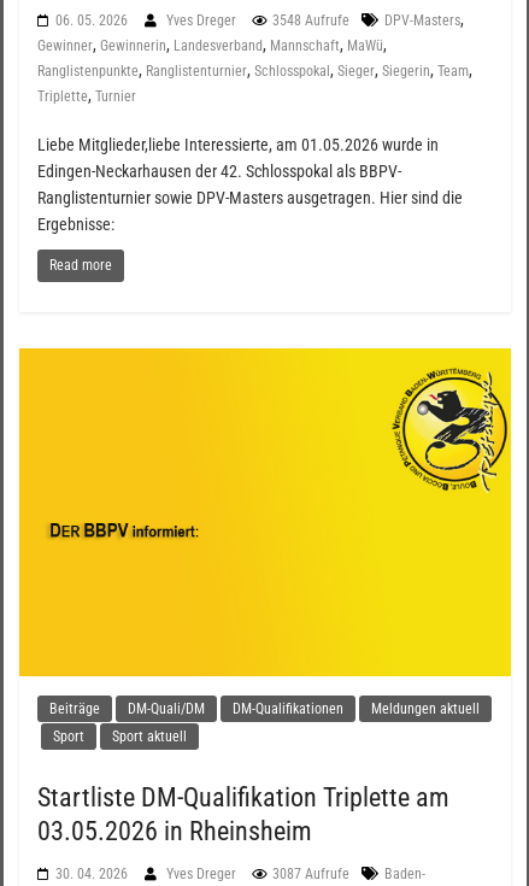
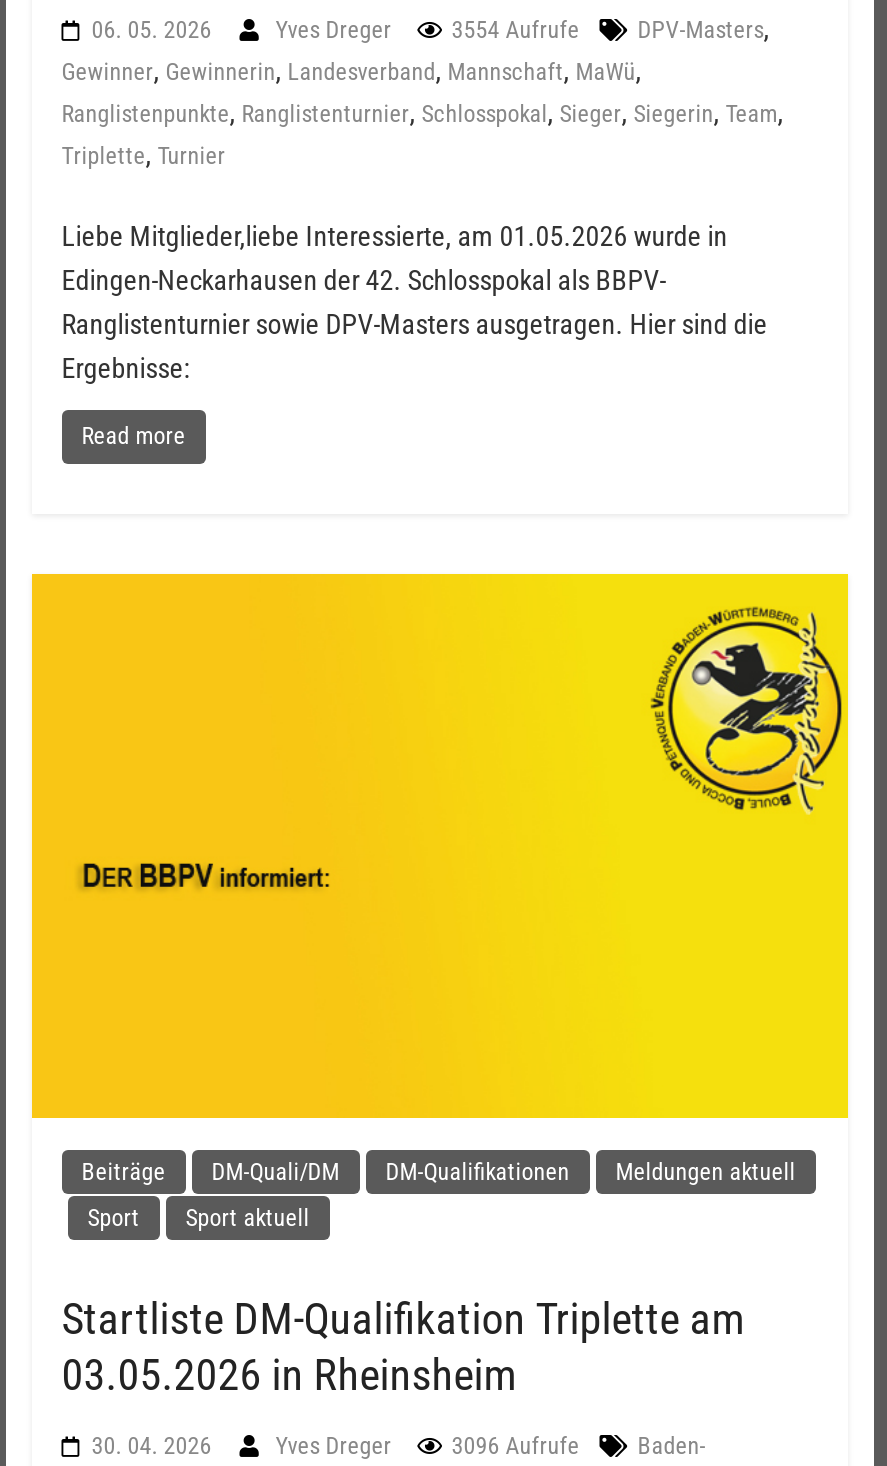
[166,12,349,29] Yves Dreger 3548 Aufrufe -> [276,16,580,44] Yves Dreger 3554 Aufrufe
[166,866,349,883] Yves Dreger 3087 Aufrufe -> [276,1433,580,1461] Yves Dreger 3096 Aufrufe

